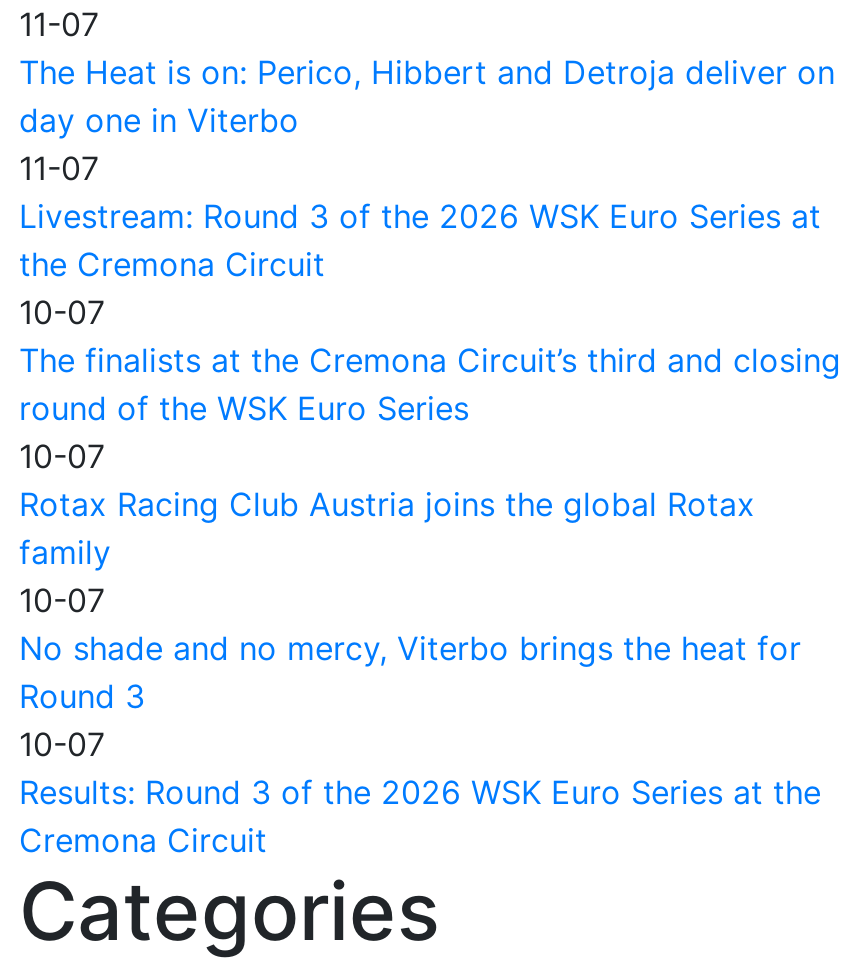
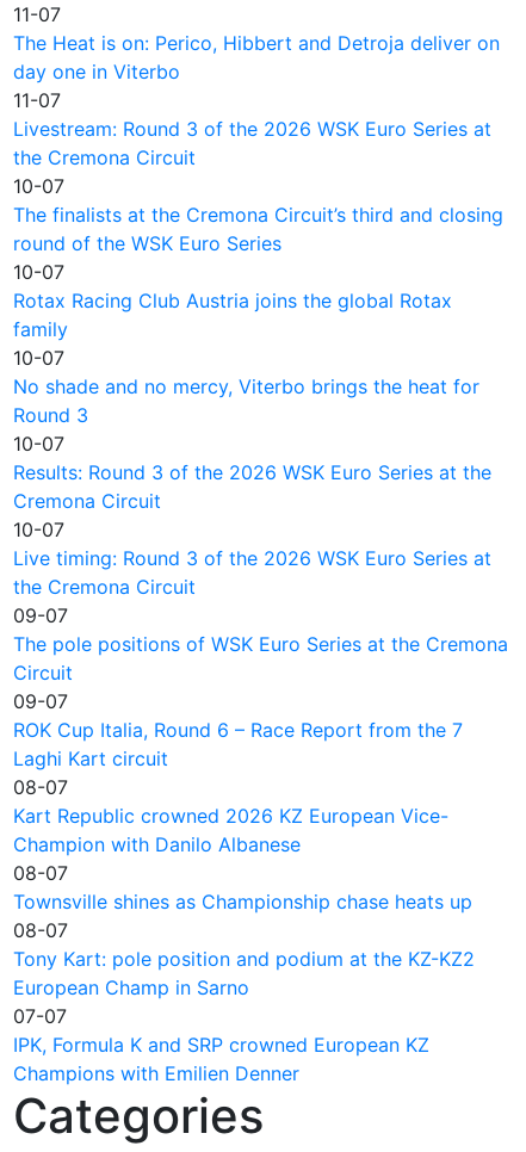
none -> [13,518,508,1085] 10-07 | Live timing: Round 3 of the 2026 WSK Euro Series at | the Cremona Circuit | 09-07 | The pole positions of WSK Euro Series at the Cremona | Circuit | 09-07 | ROK Cup Italia, Round 6 – Race Report from the 7 | Laghi Kart circuit | 08-07 | Kart Republic crowned 2026 KZ European Vice- | Champion with Danilo Albanese | 08-07 | Townsville shines as Championship chase heats up | 08-07 | Tony Kart: pole position and podium at the KZ-KZ2 | European Champ in Sarno | 07-07 | IPK, Formula K and SRP crowned European KZ | Champions with Emilien Denner

